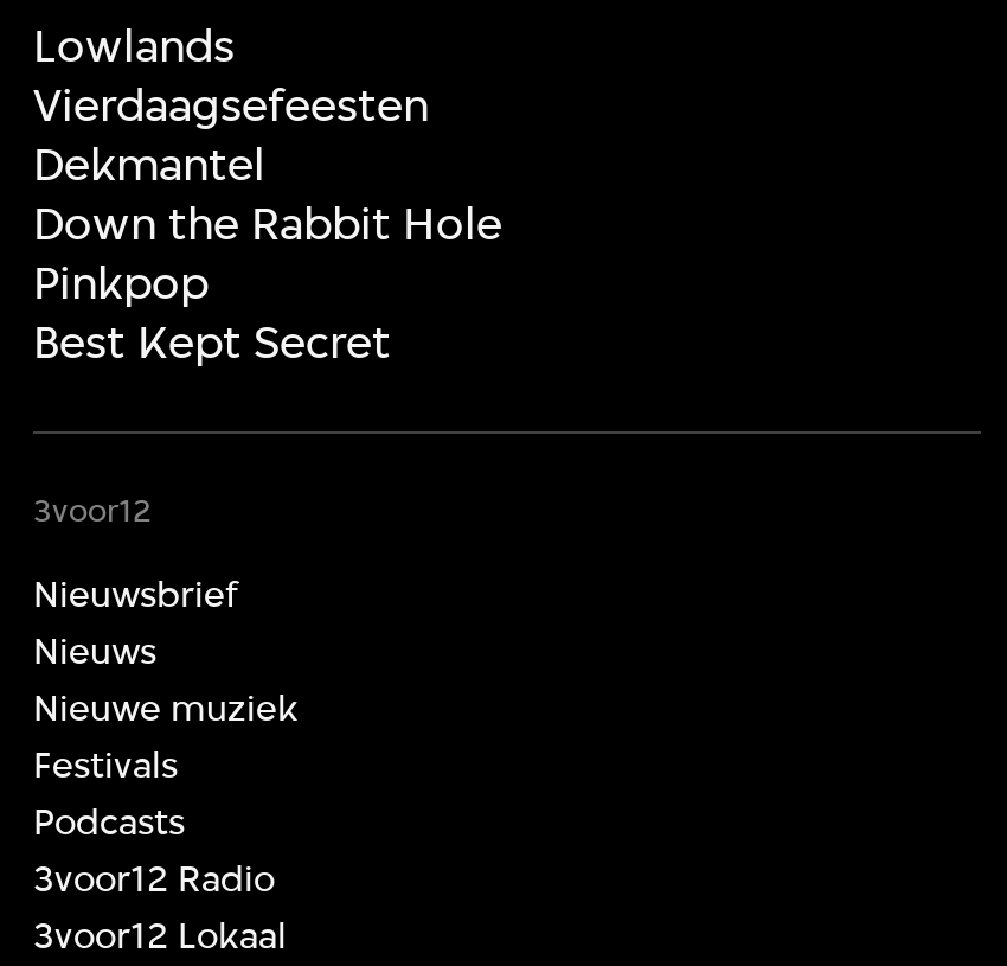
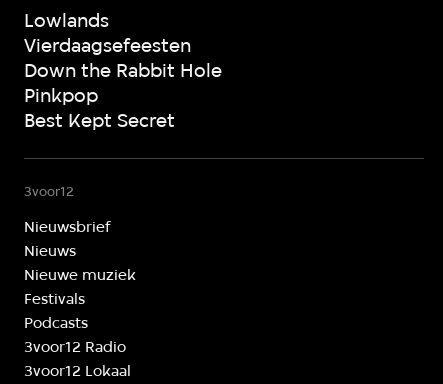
[33,137,265,192] Dekmantel -> none

